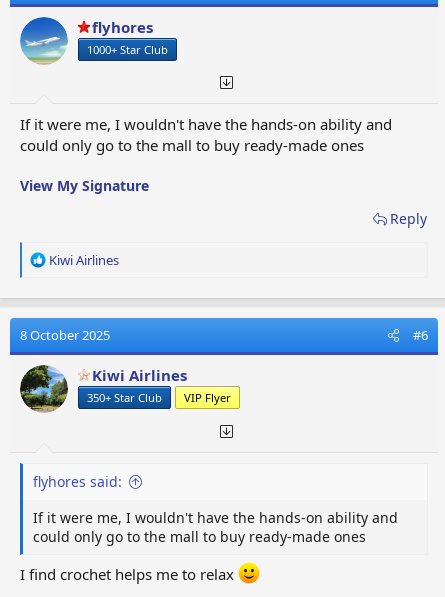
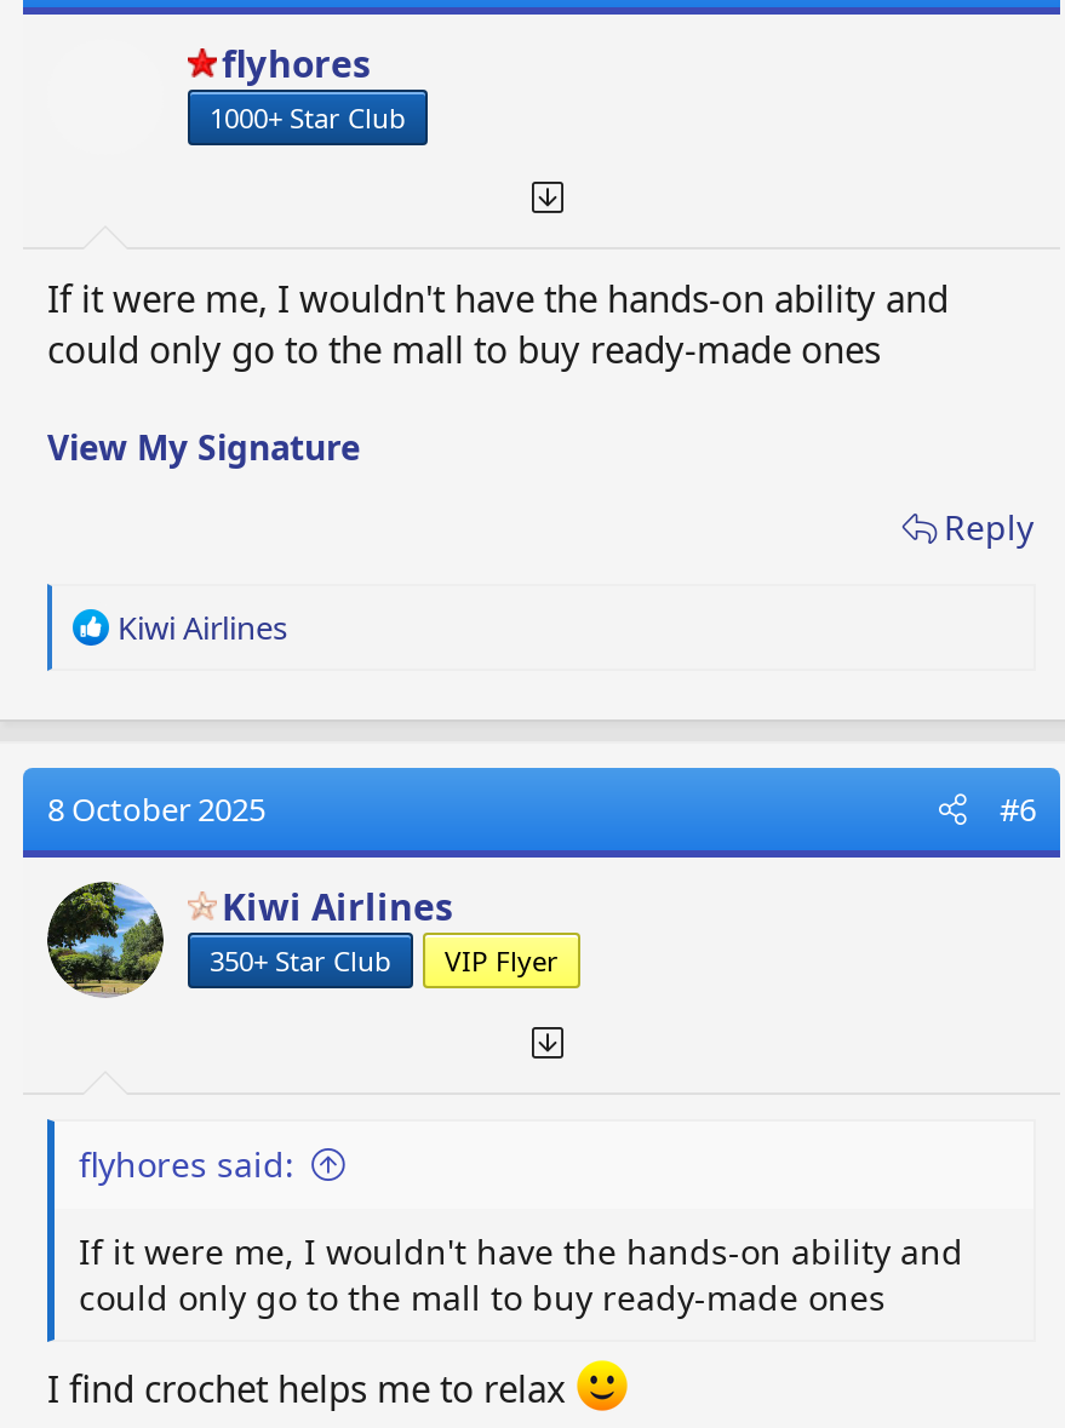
[19,16,69,66] [image] -> none

